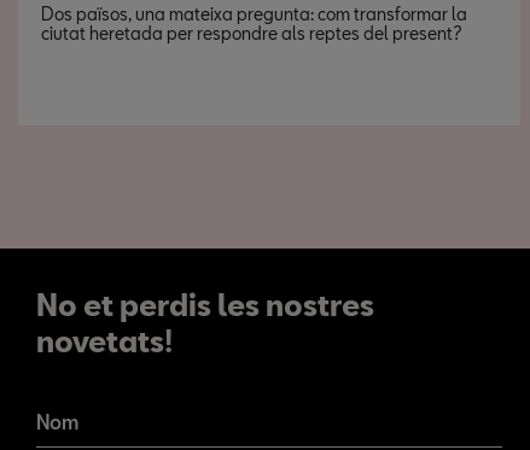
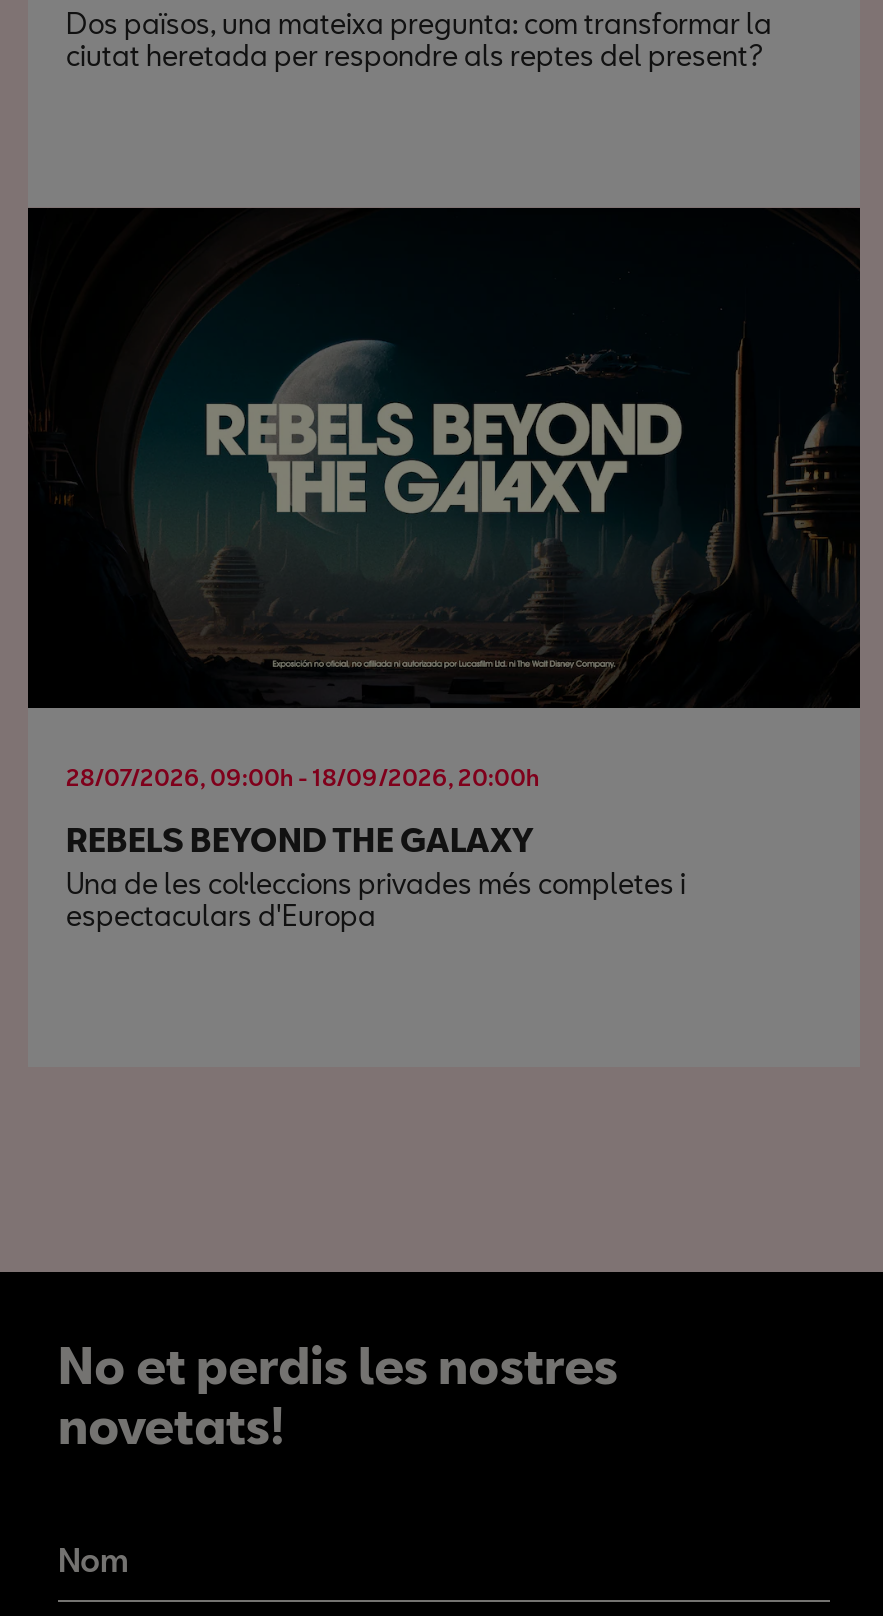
none -> [26,206,862,931] [image] | 28/07/2026, 09:00h - 18/09/2026, 20:00h | REBELS BEYOND THE GALAXY | Una de les col·leccions privades més completes i | espectaculars d'Europa

